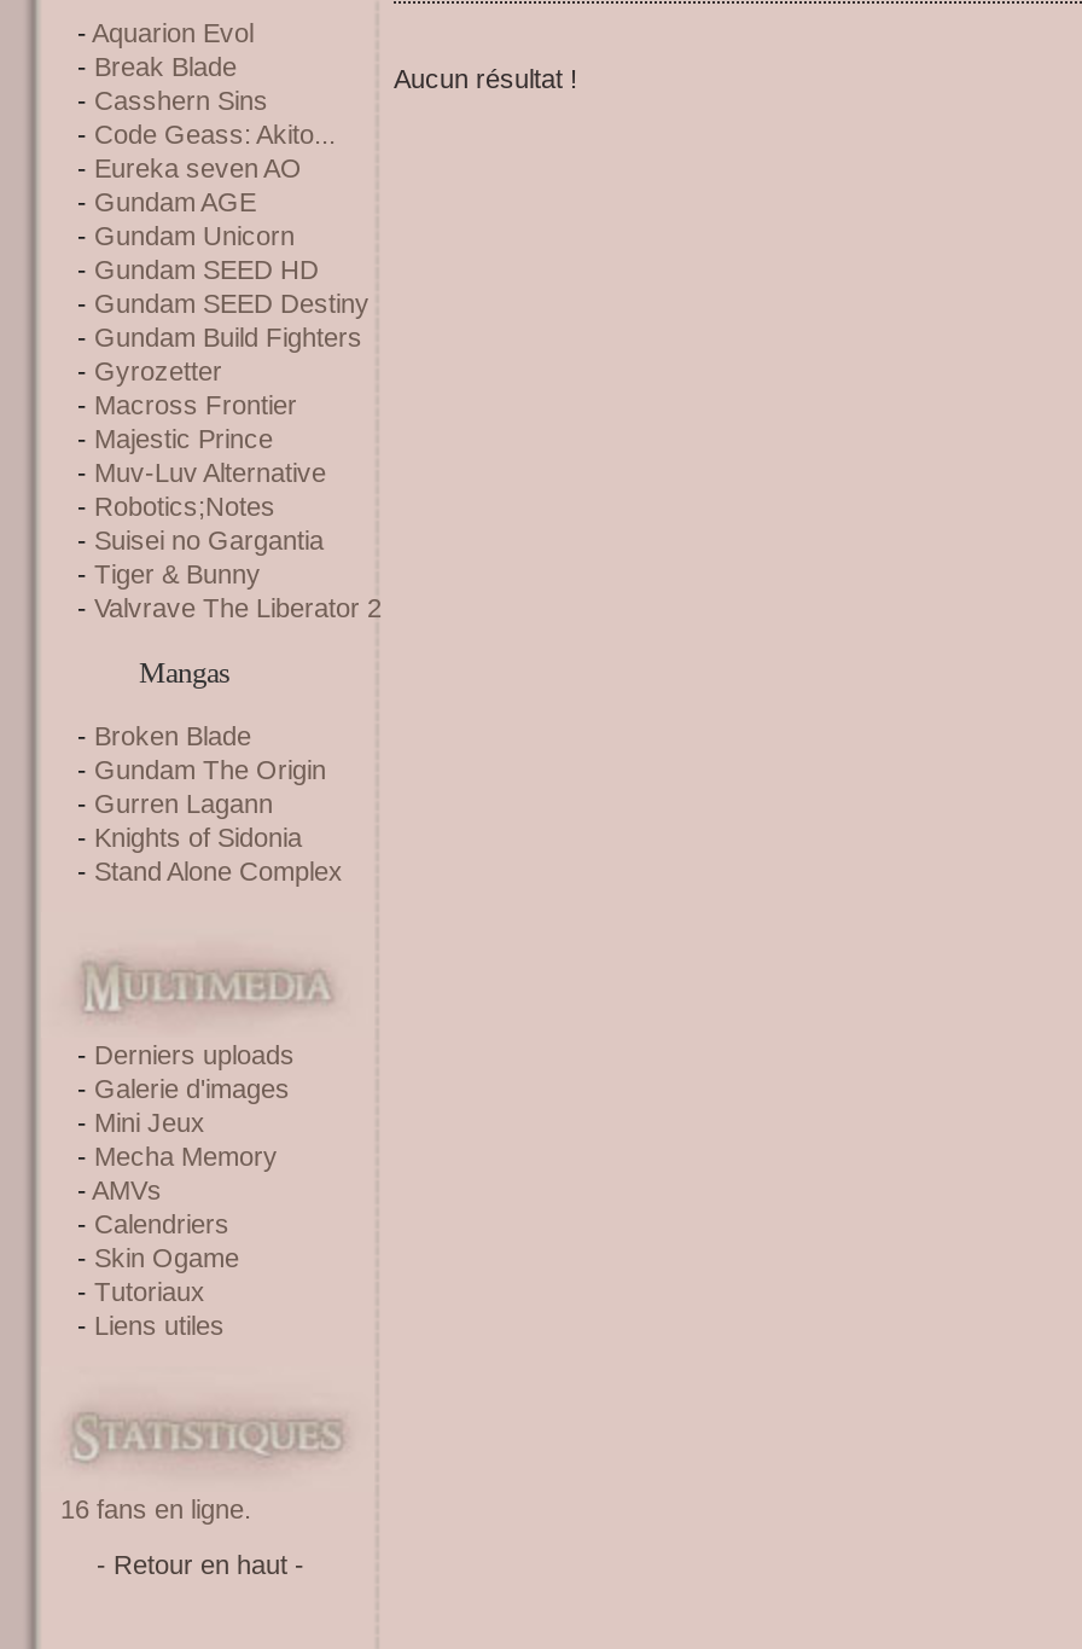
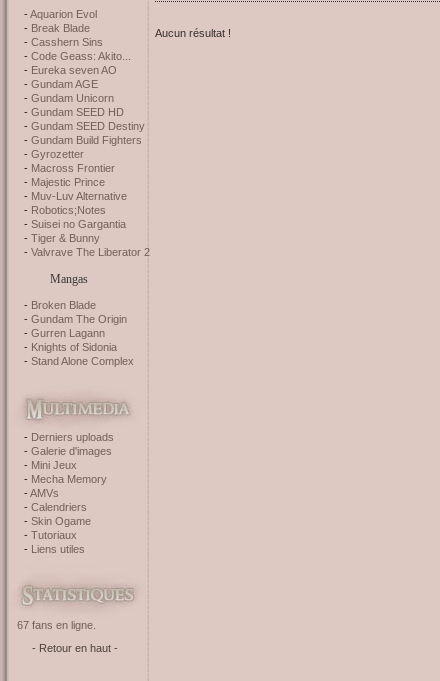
[60,1494,251,1523] 16 fans en ligne. -> [17,619,96,631] 67 fans en ligne.

